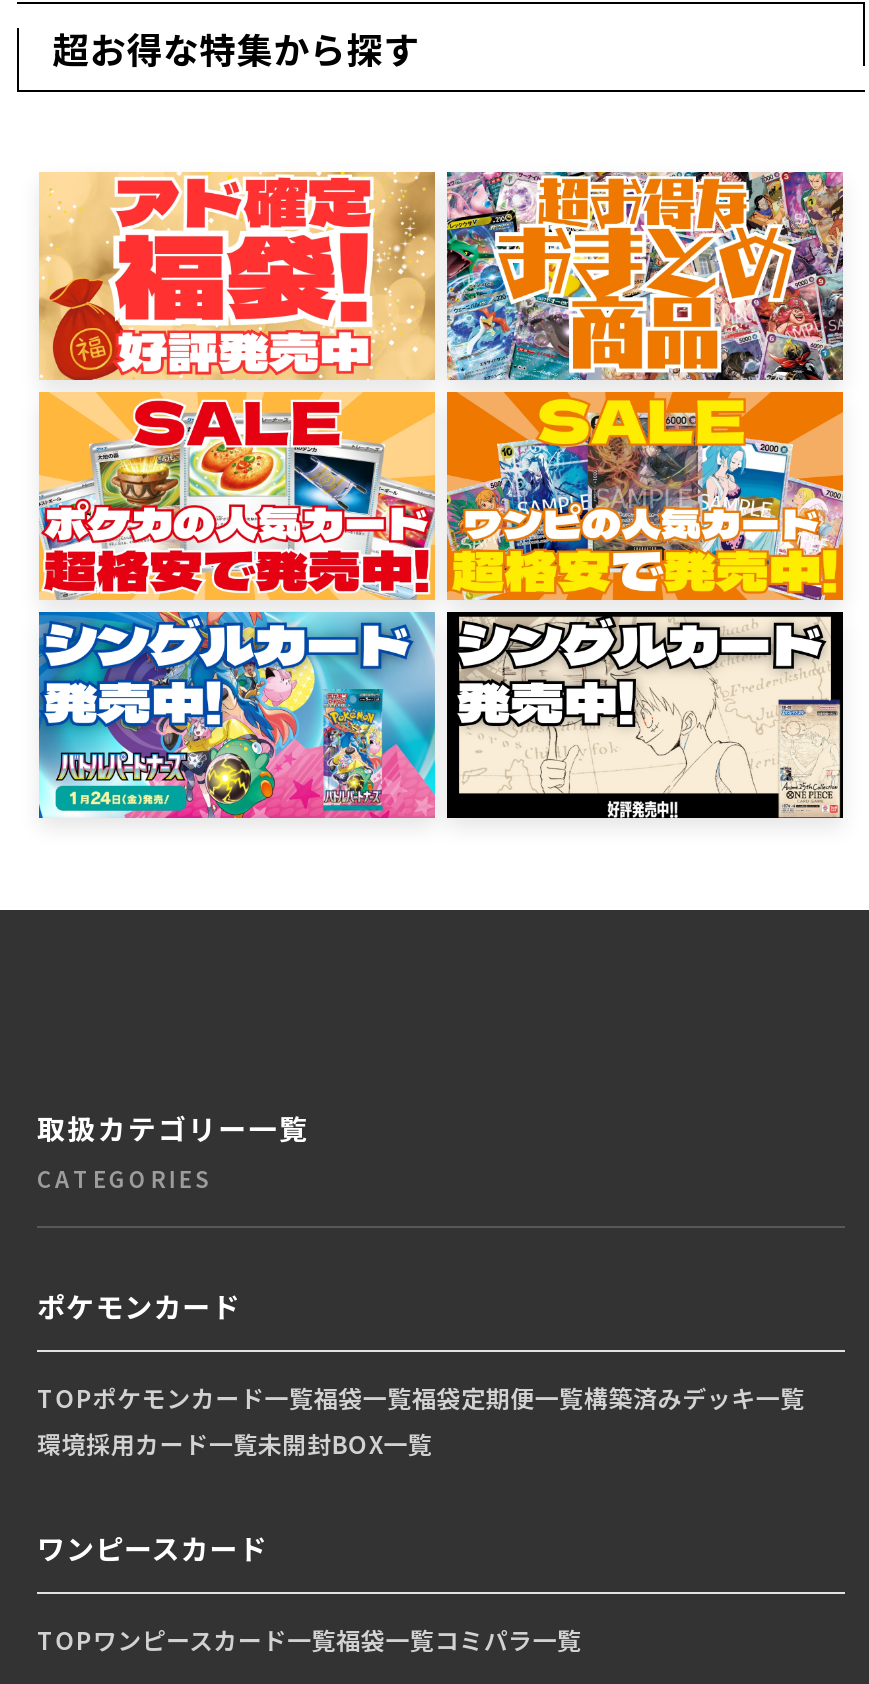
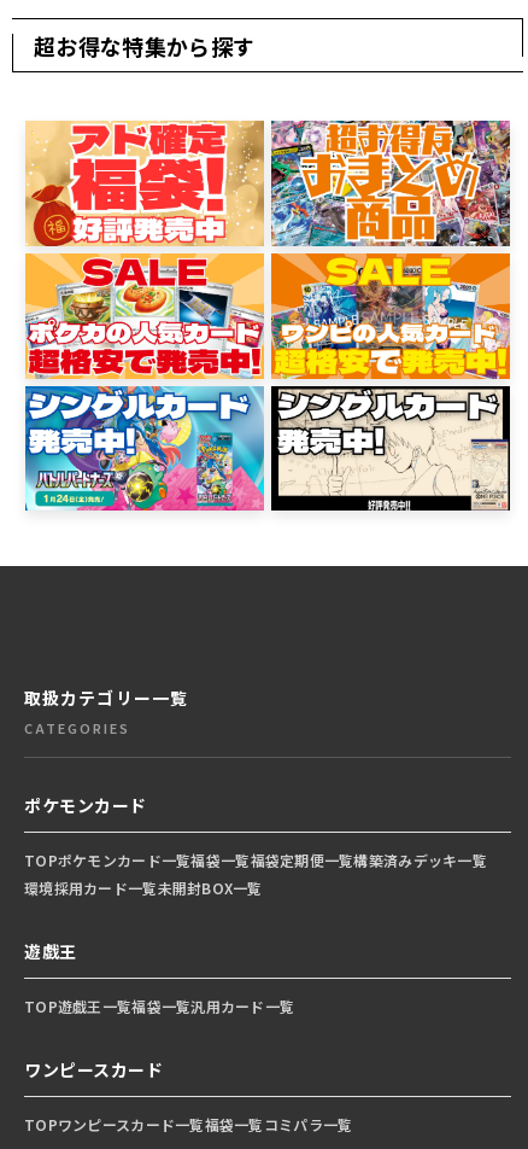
none -> [24,939,294,1017] 遊戯王 | TOP遊戯王一覧福袋一覧汎用カード一覧

